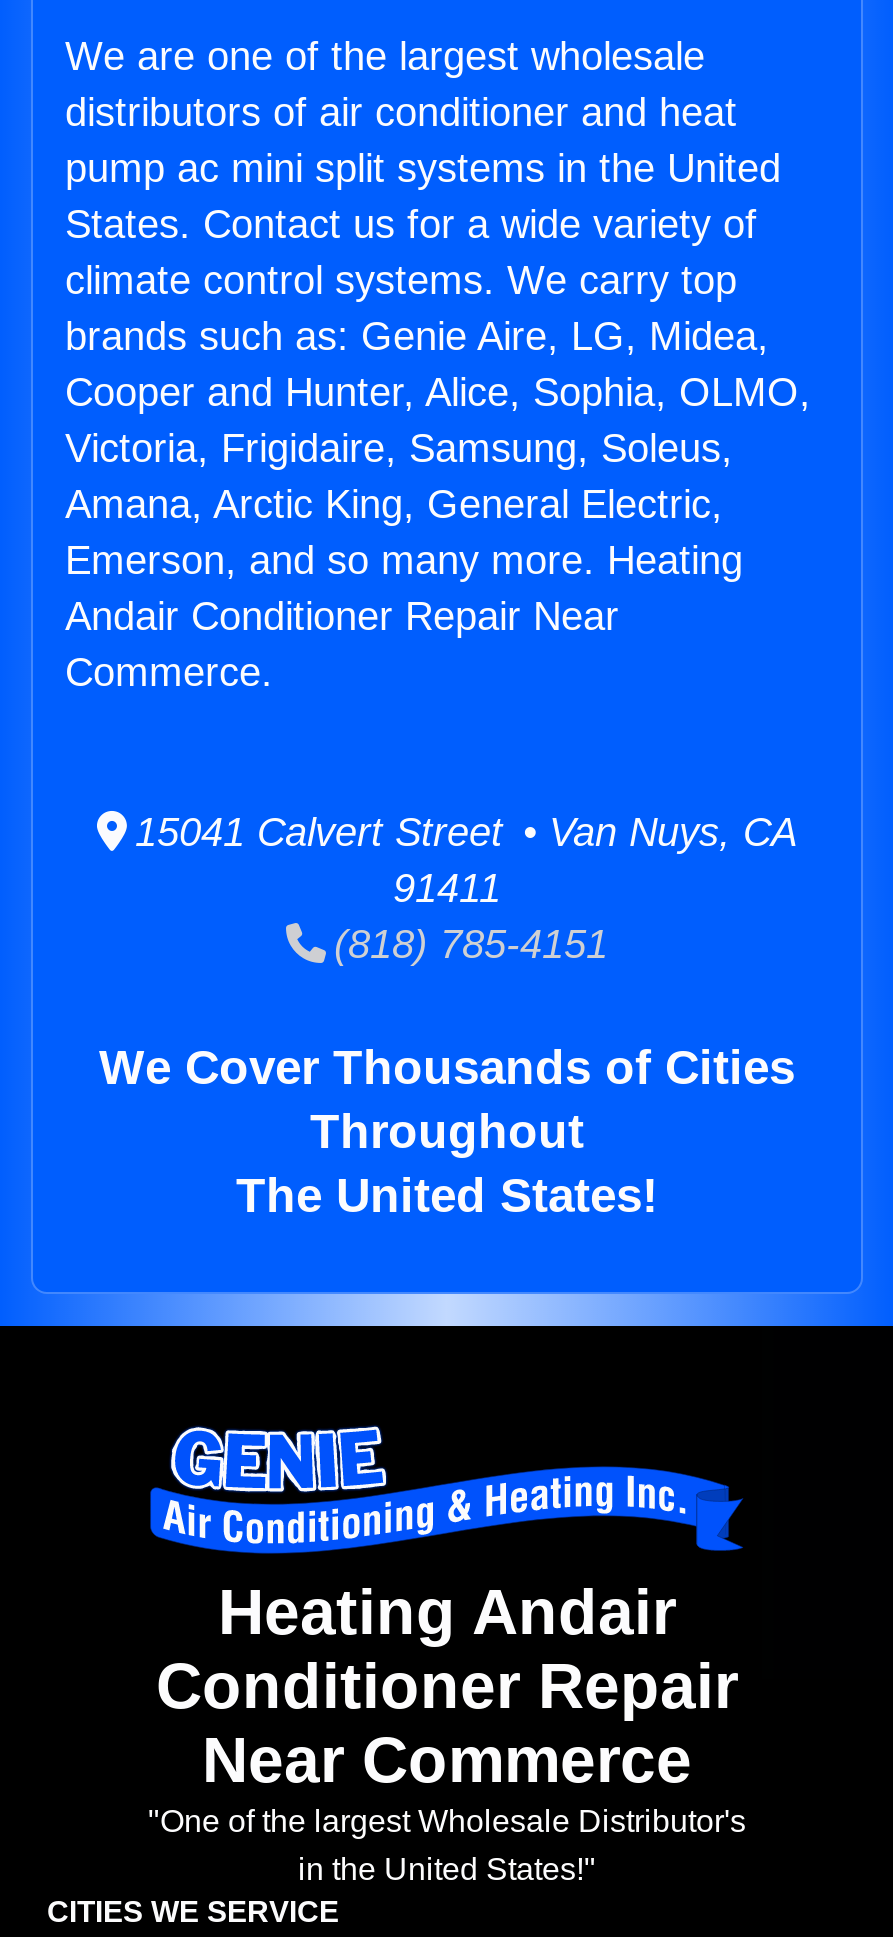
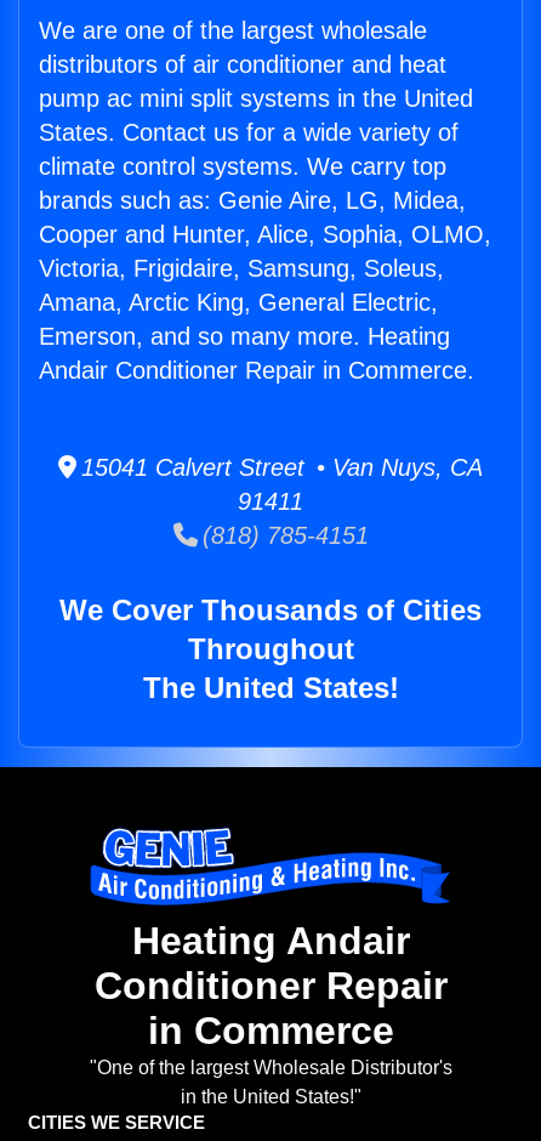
[65,594,619,694] Andair Conditioner Repair Near | Commerce. -> [39,357,474,384] Andair Conditioner Repair in Commerce.
[202,1725,692,1797] Near Commerce -> [147,1009,394,1053] in Commerce

